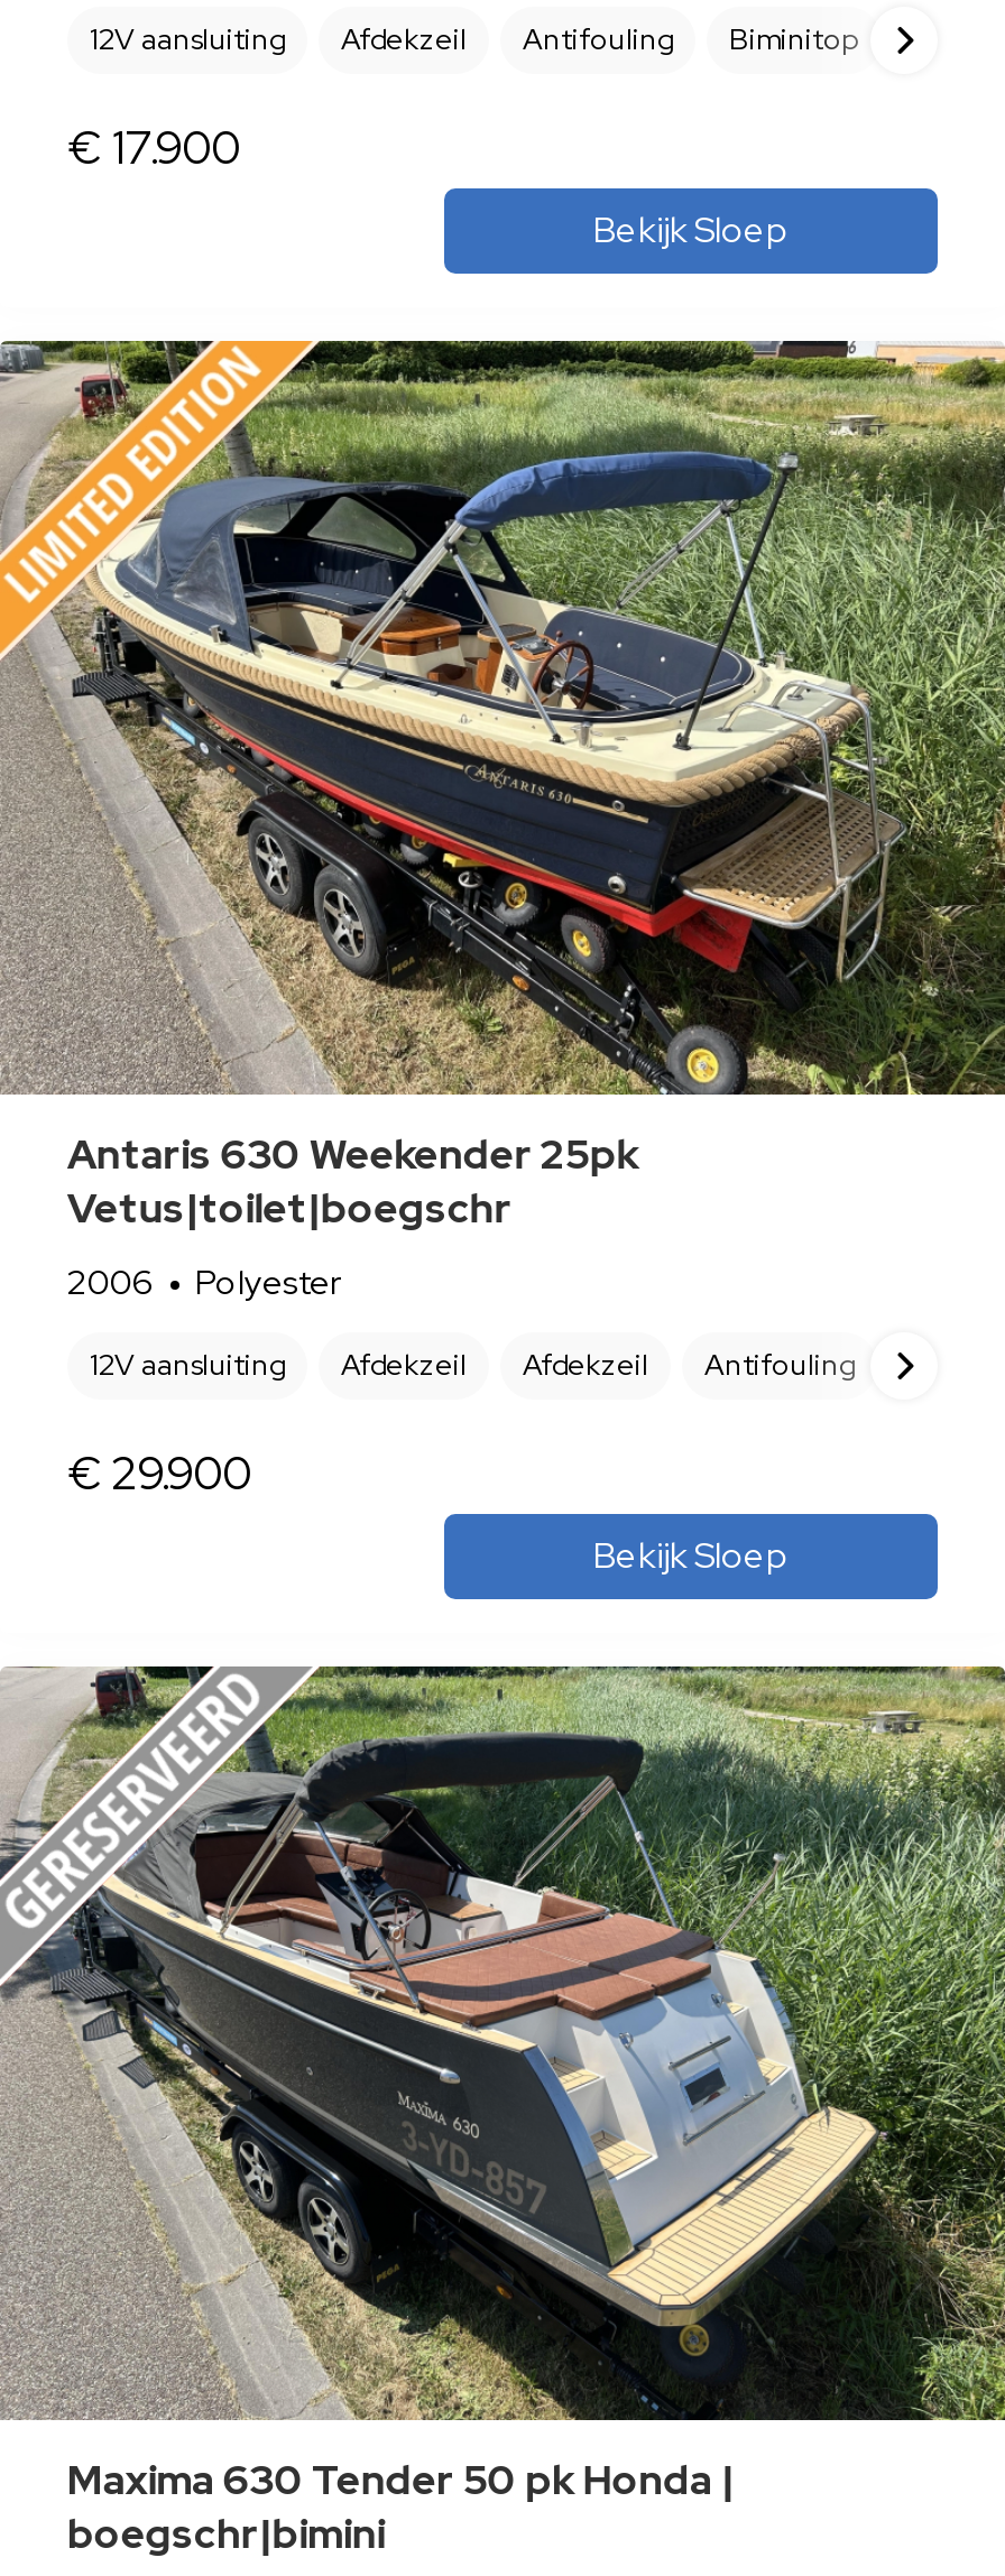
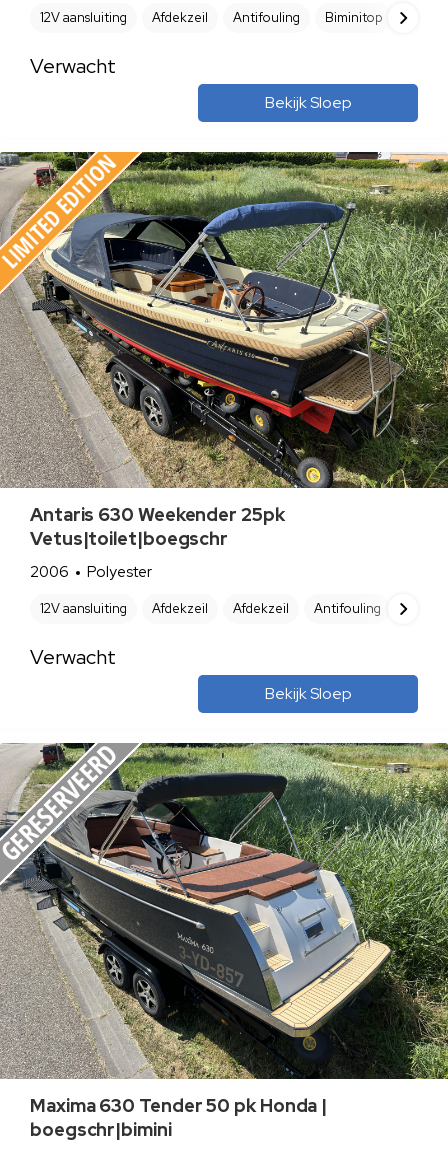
[67,119,240,177] € 17.900 -> [30,53,116,79] Verwacht
[67,1444,251,1503] € 29.900 -> [30,644,116,670] Verwacht

